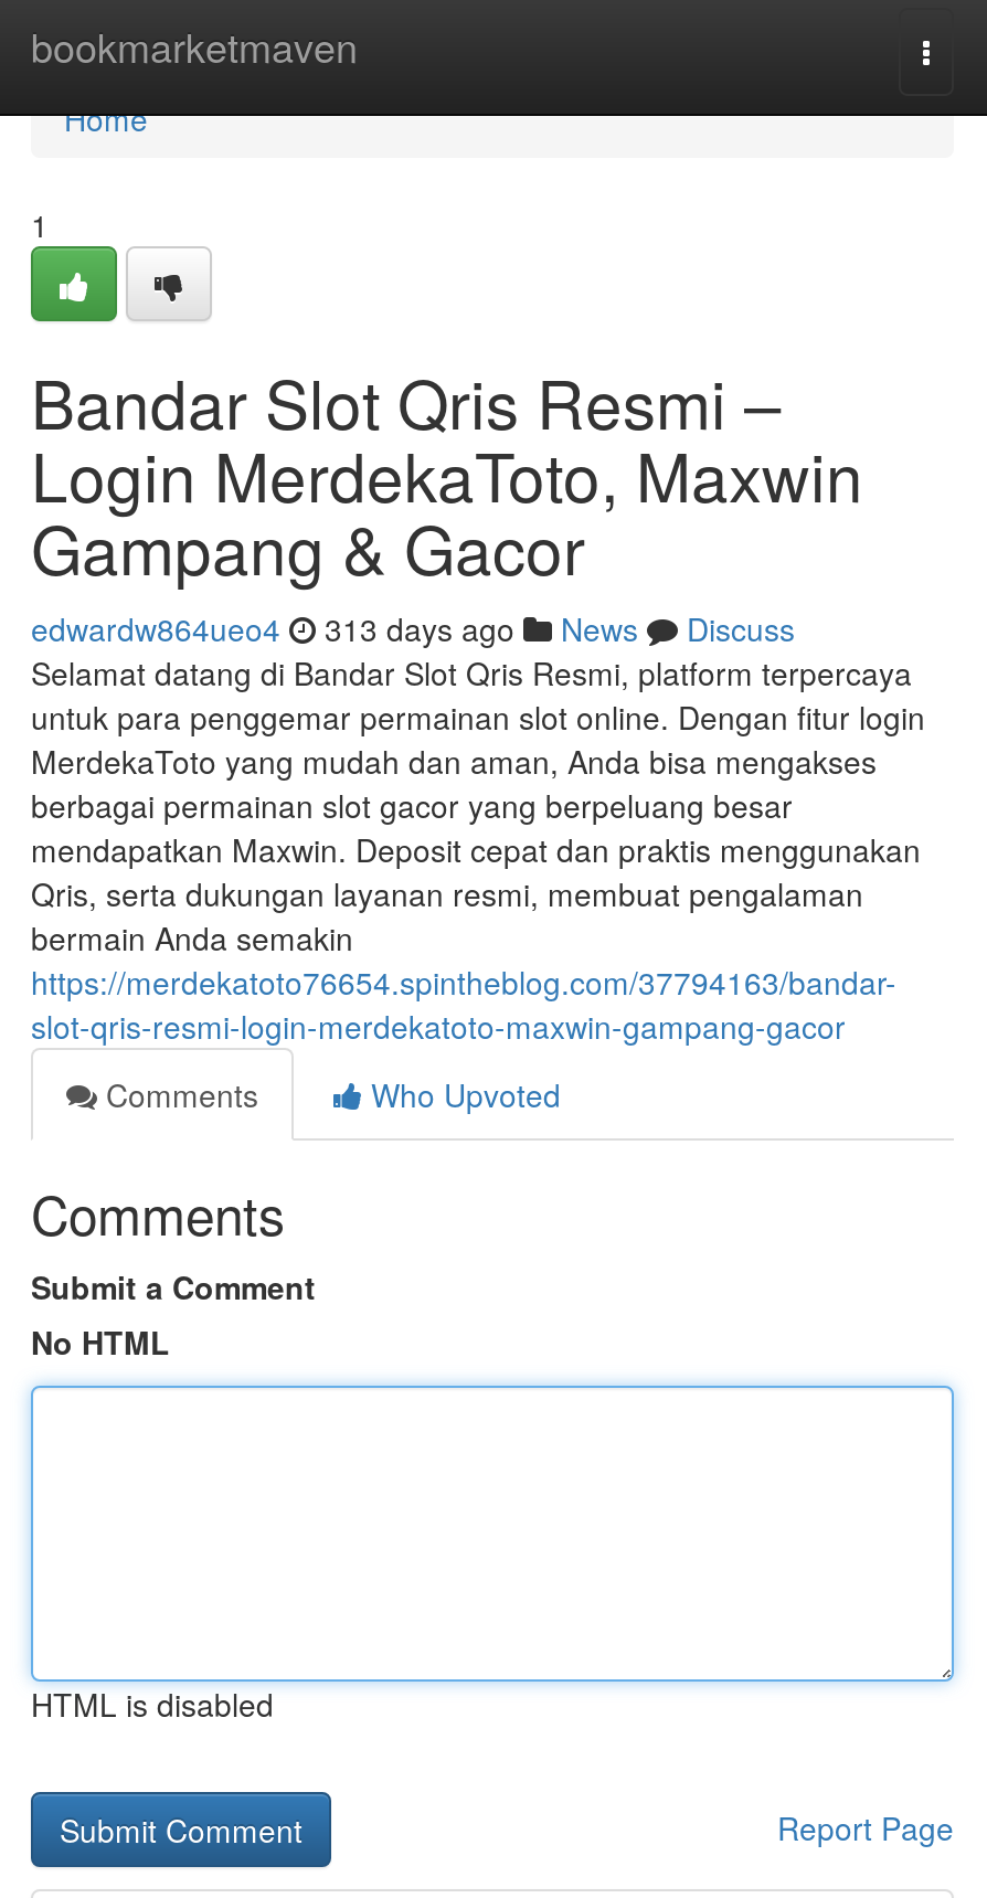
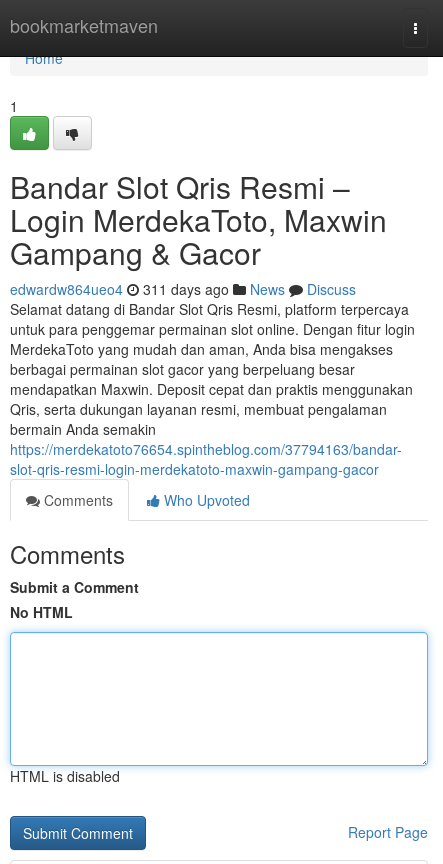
[31,606,795,650] edwardw864ueo4 313 days ago News Discuss -> [10,279,356,299] edwardw864ueo4 311 days ago News Discuss

